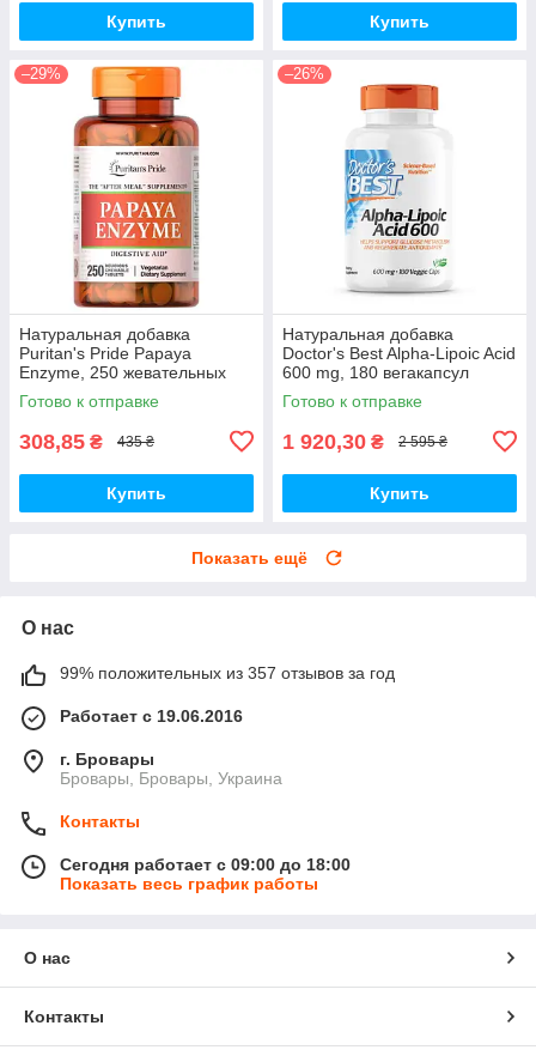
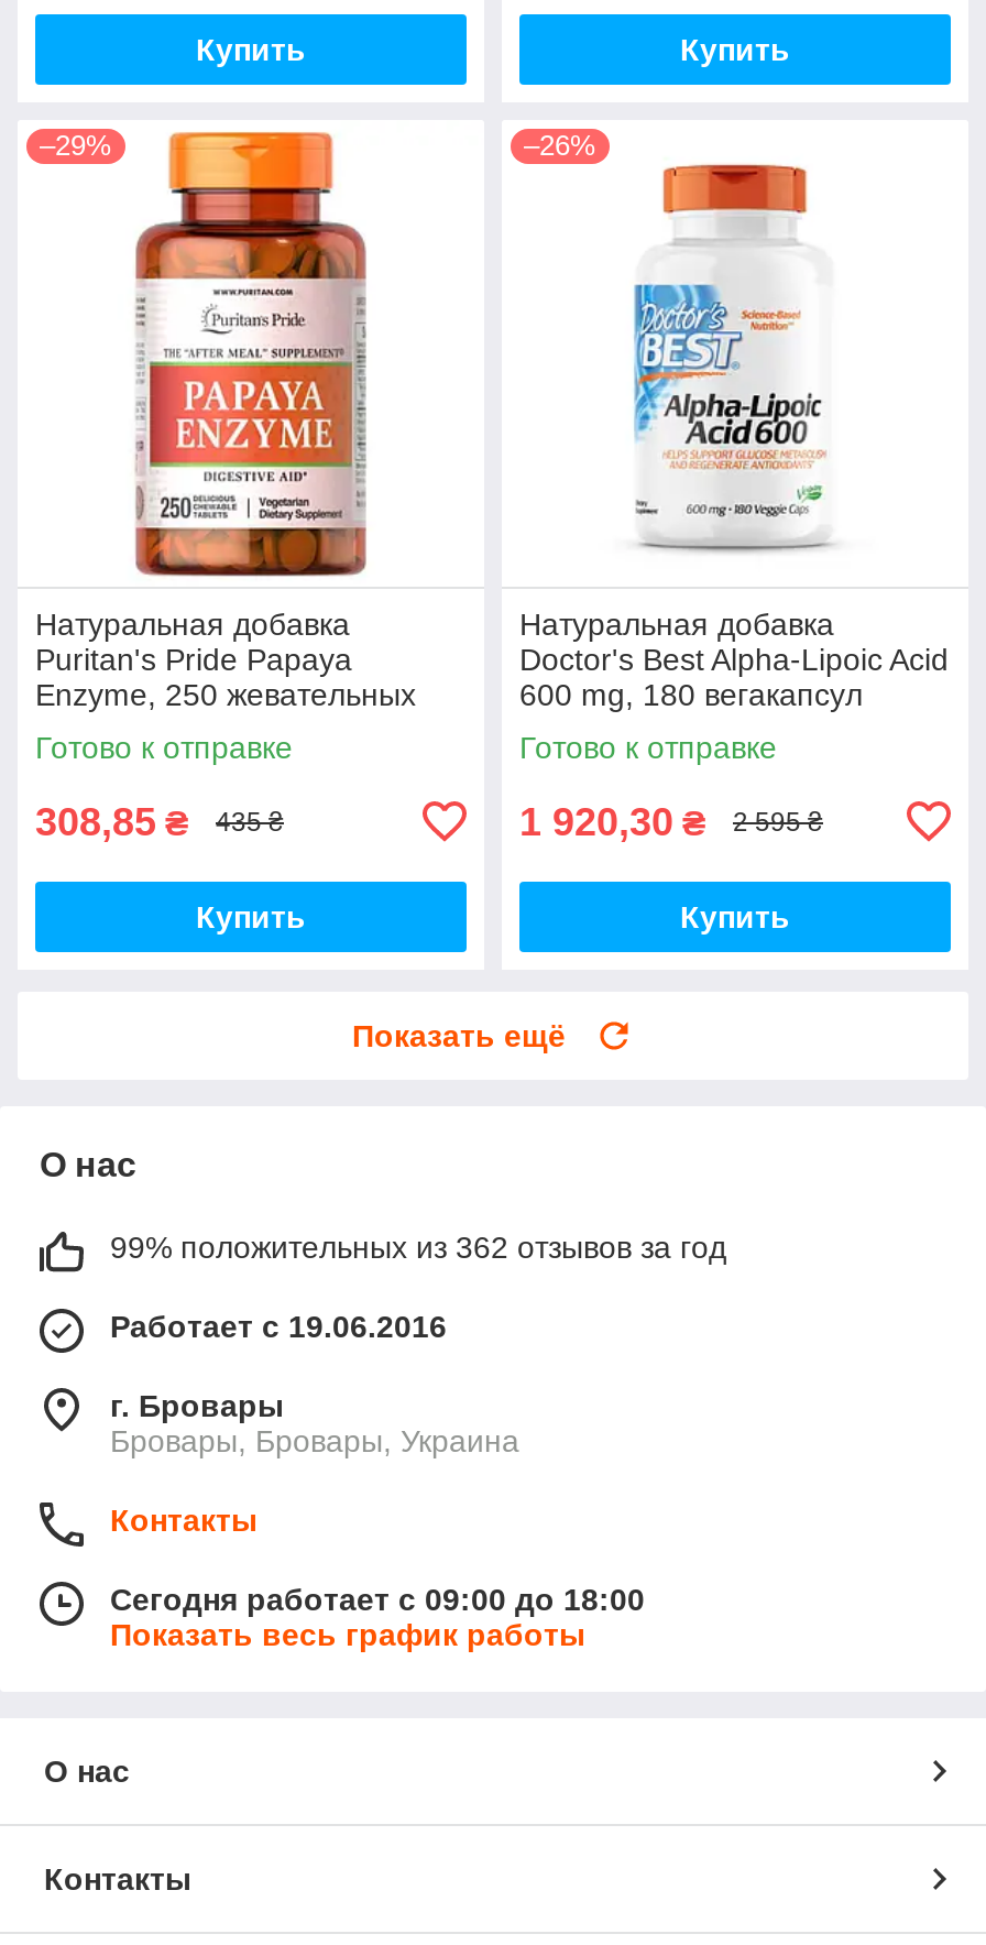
[60,663,395,682] 99% положительных из 357 отзывов за год -> [110,1229,726,1264] 99% положительных из 362 отзывов за год

